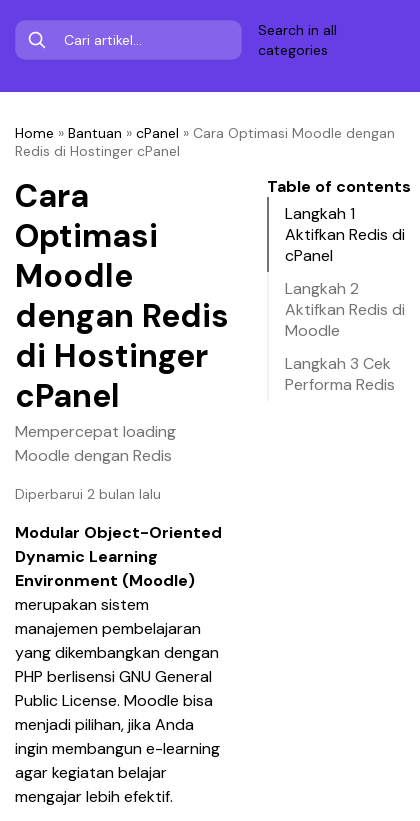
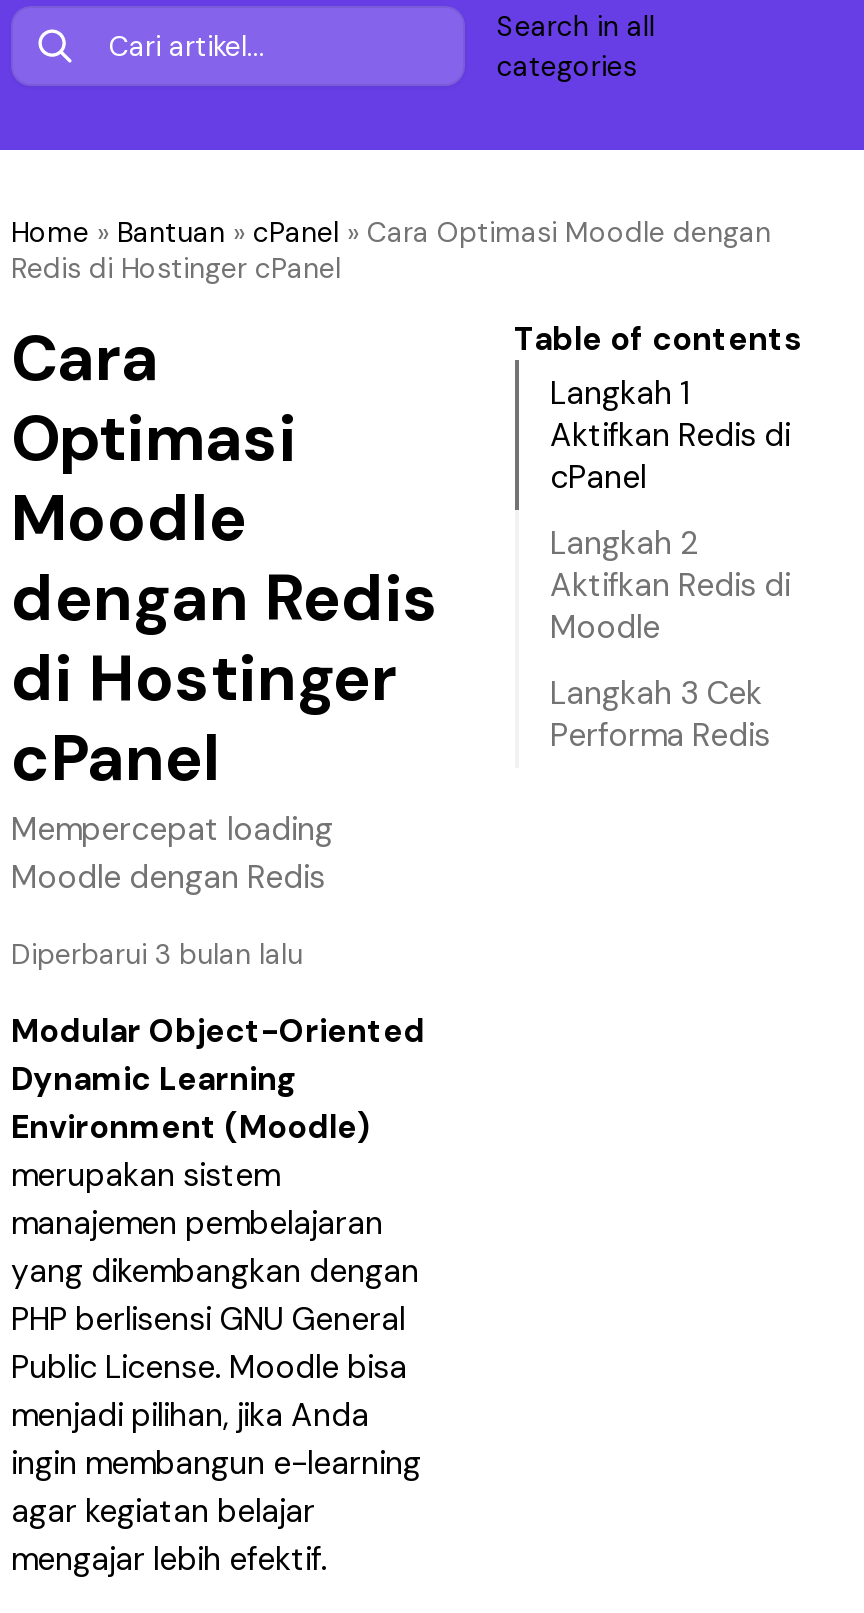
[15,485,161,503] Diperbarui 2 bulan lalu -> [11,936,303,972] Diperbarui 3 bulan lalu

